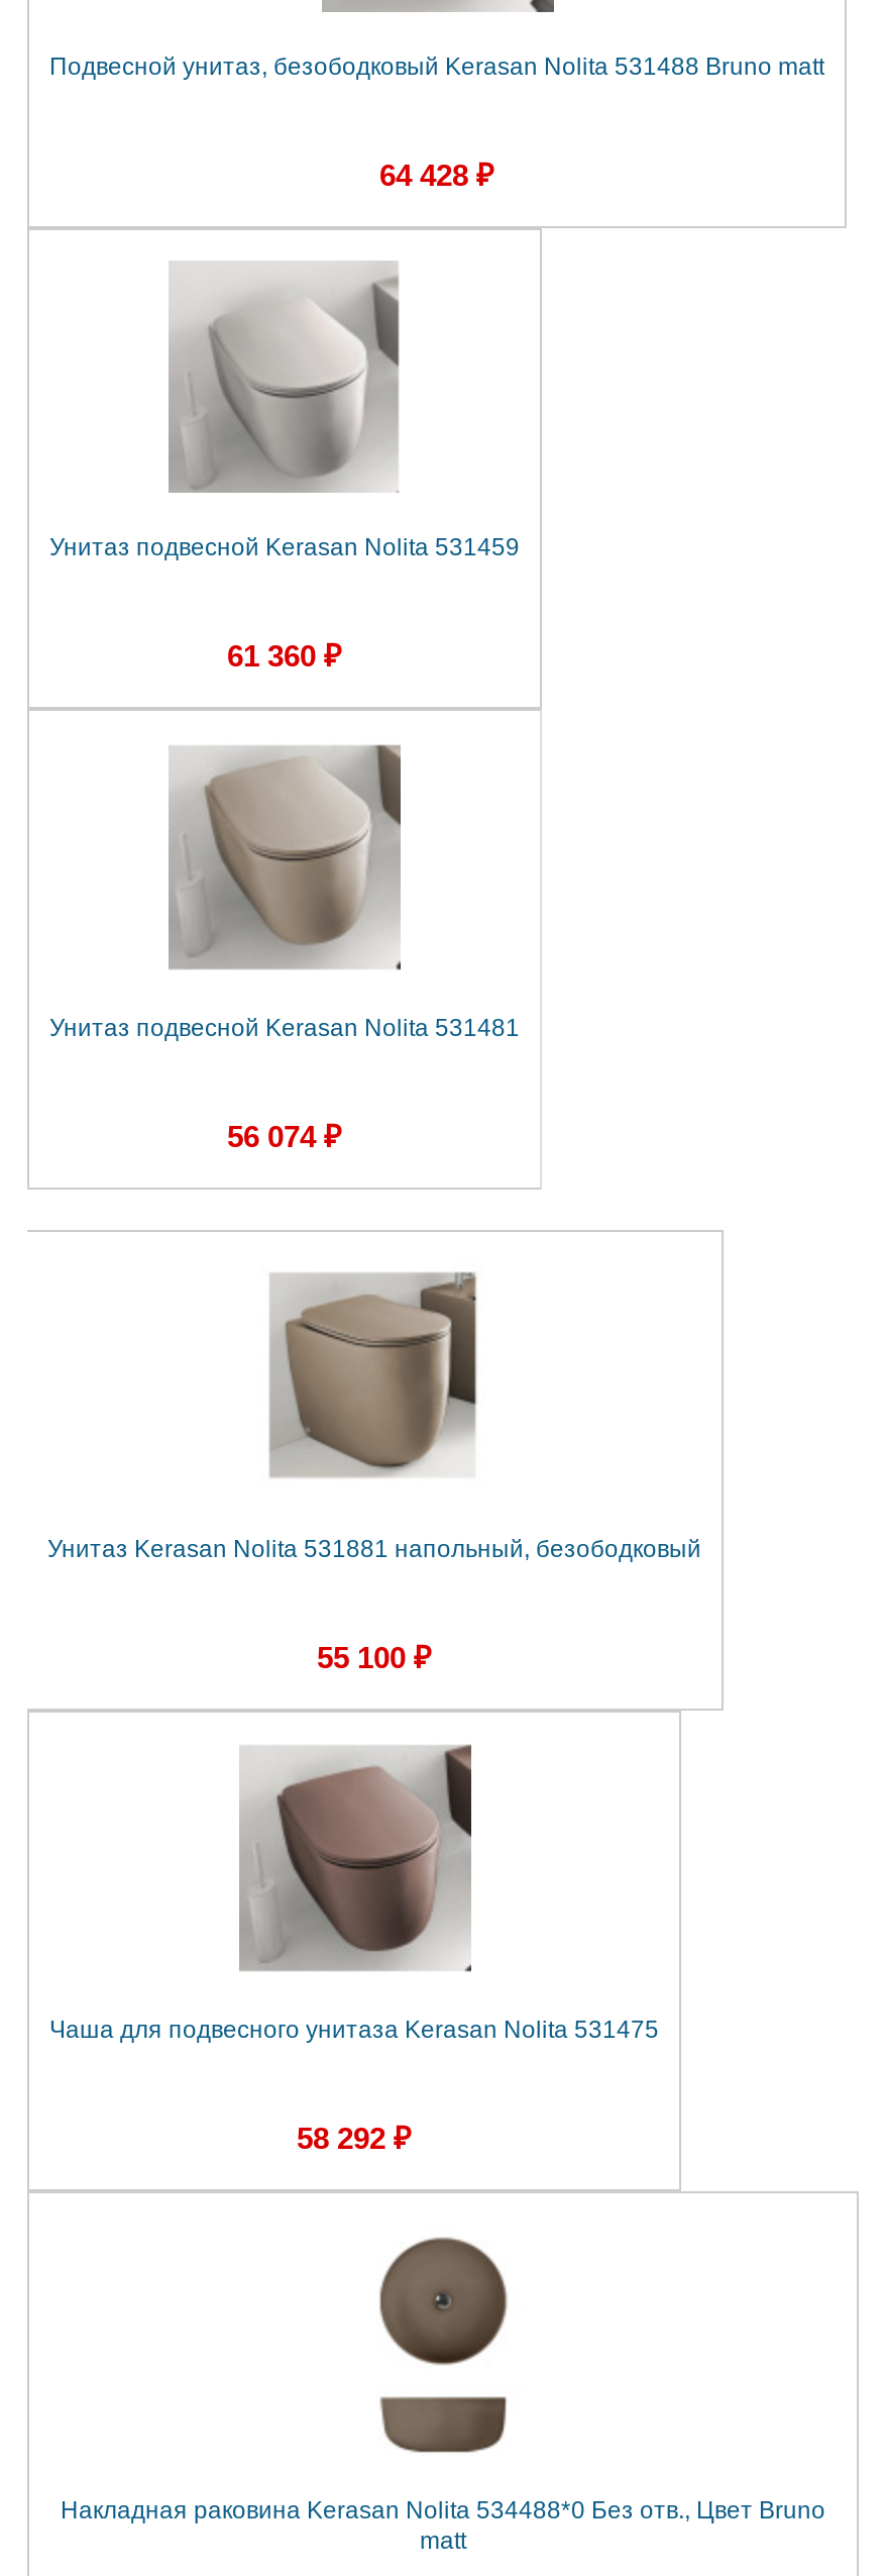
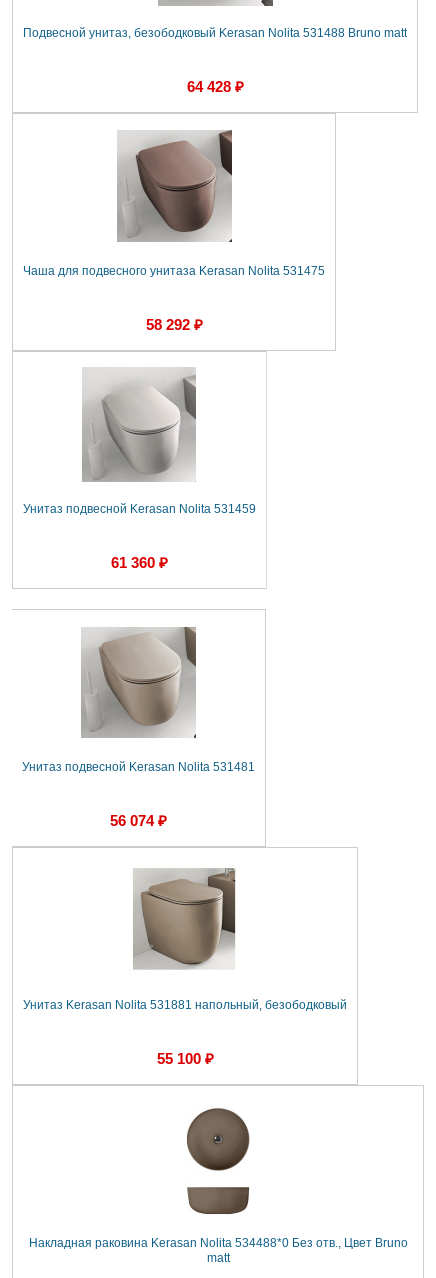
moved [49,265,520,673] -> [23,369,256,571]: [image] | Унитаз подвесной Kerasan Nolita 531459 | 61 360 ₽
moved [49,741,520,1154] -> [22,625,255,829]: [image] | Унитаз подвесной Kerasan Nolita 531481 | 56 074 ₽
moved [47,1268,701,1675] -> [23,866,347,1067]: [image] | Унитаз Kerasan Nolita 531881 напольный, безободковый | 55 100 ₽
moved [49,1743,659,2156] -> [23,129,325,333]: [image] | Чаша для подвесного унитаза Kerasan Nolita 531475 | 58 292 ₽

